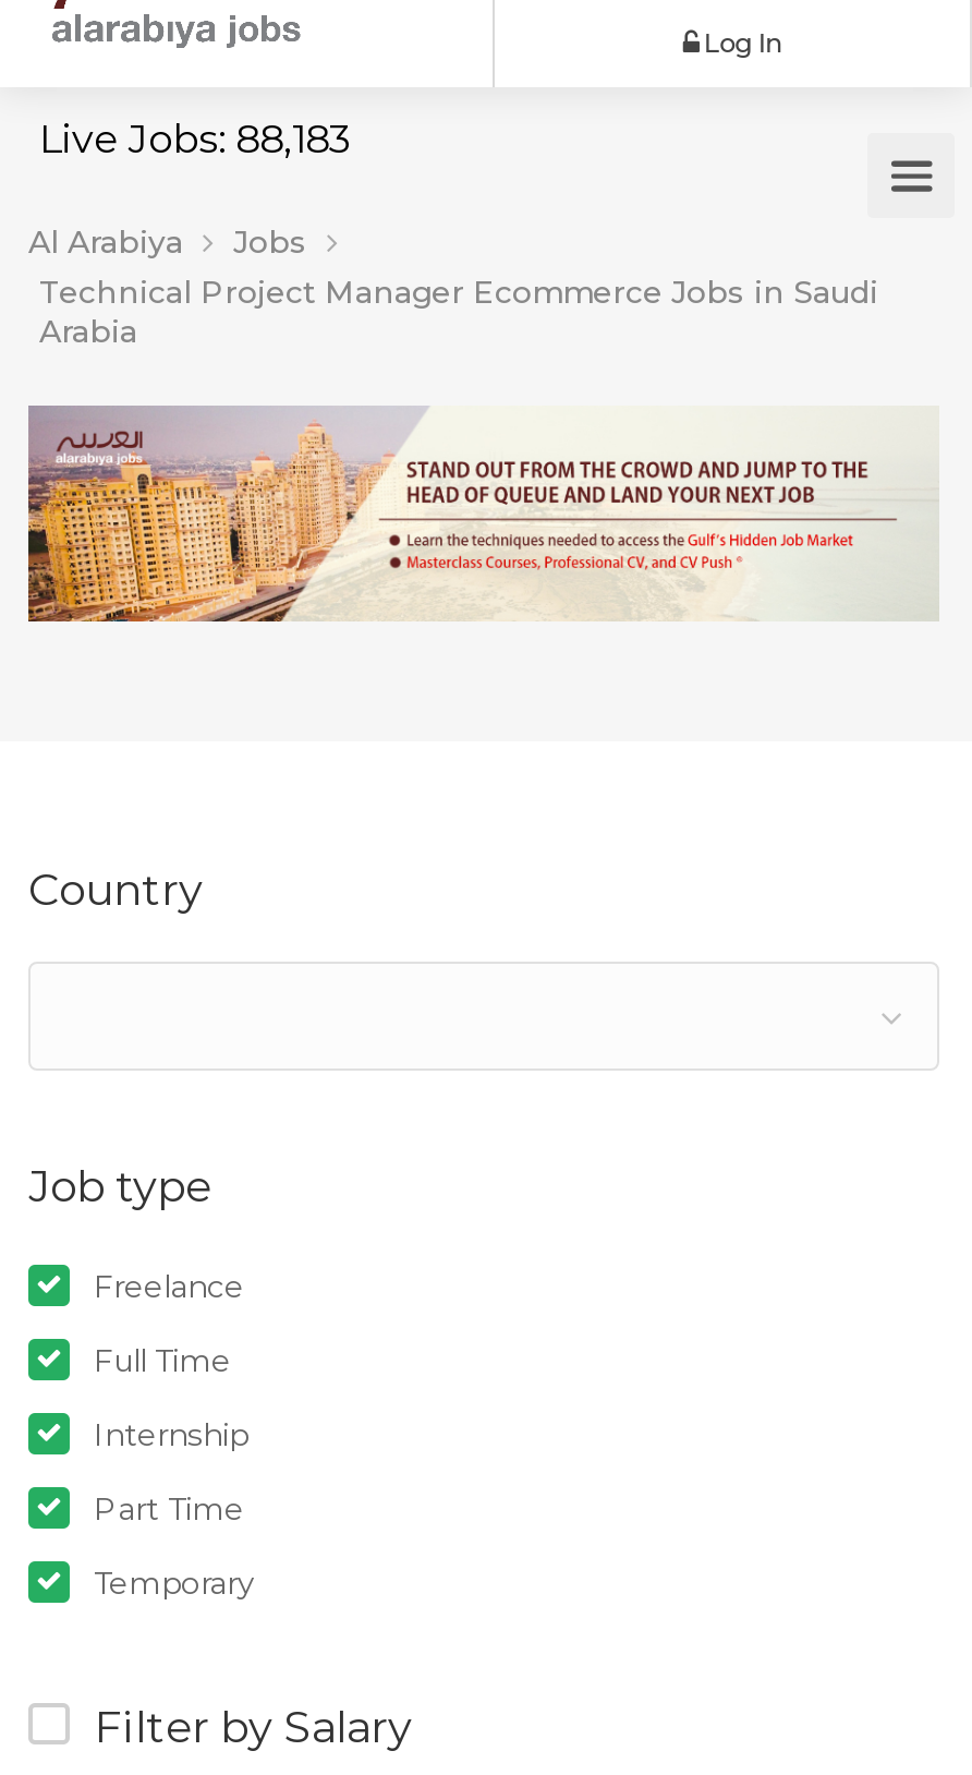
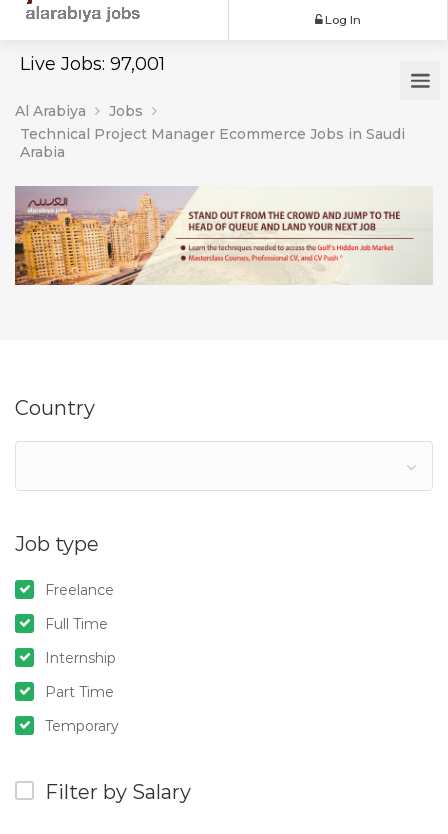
[39,116,353,164] Live Jobs: 88,183 -> [20,53,165,75] Live Jobs: 97,001

